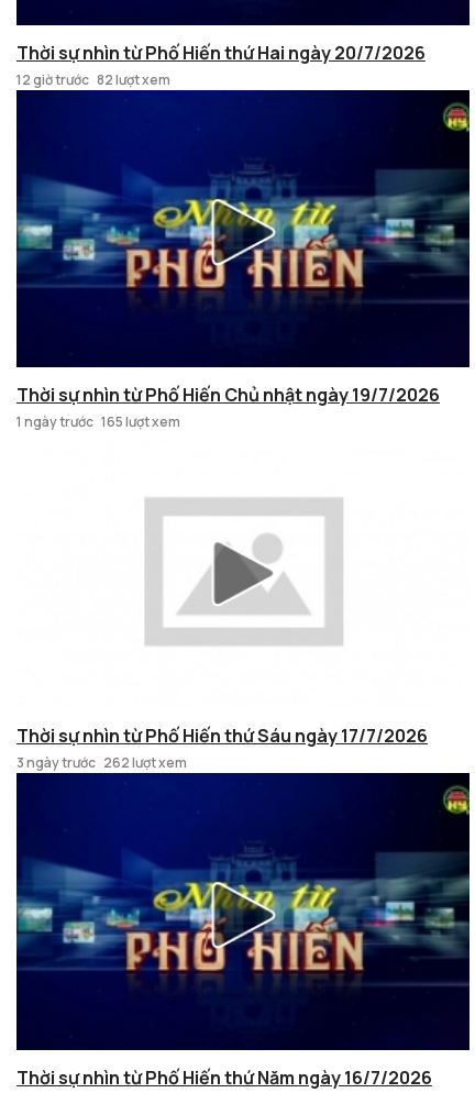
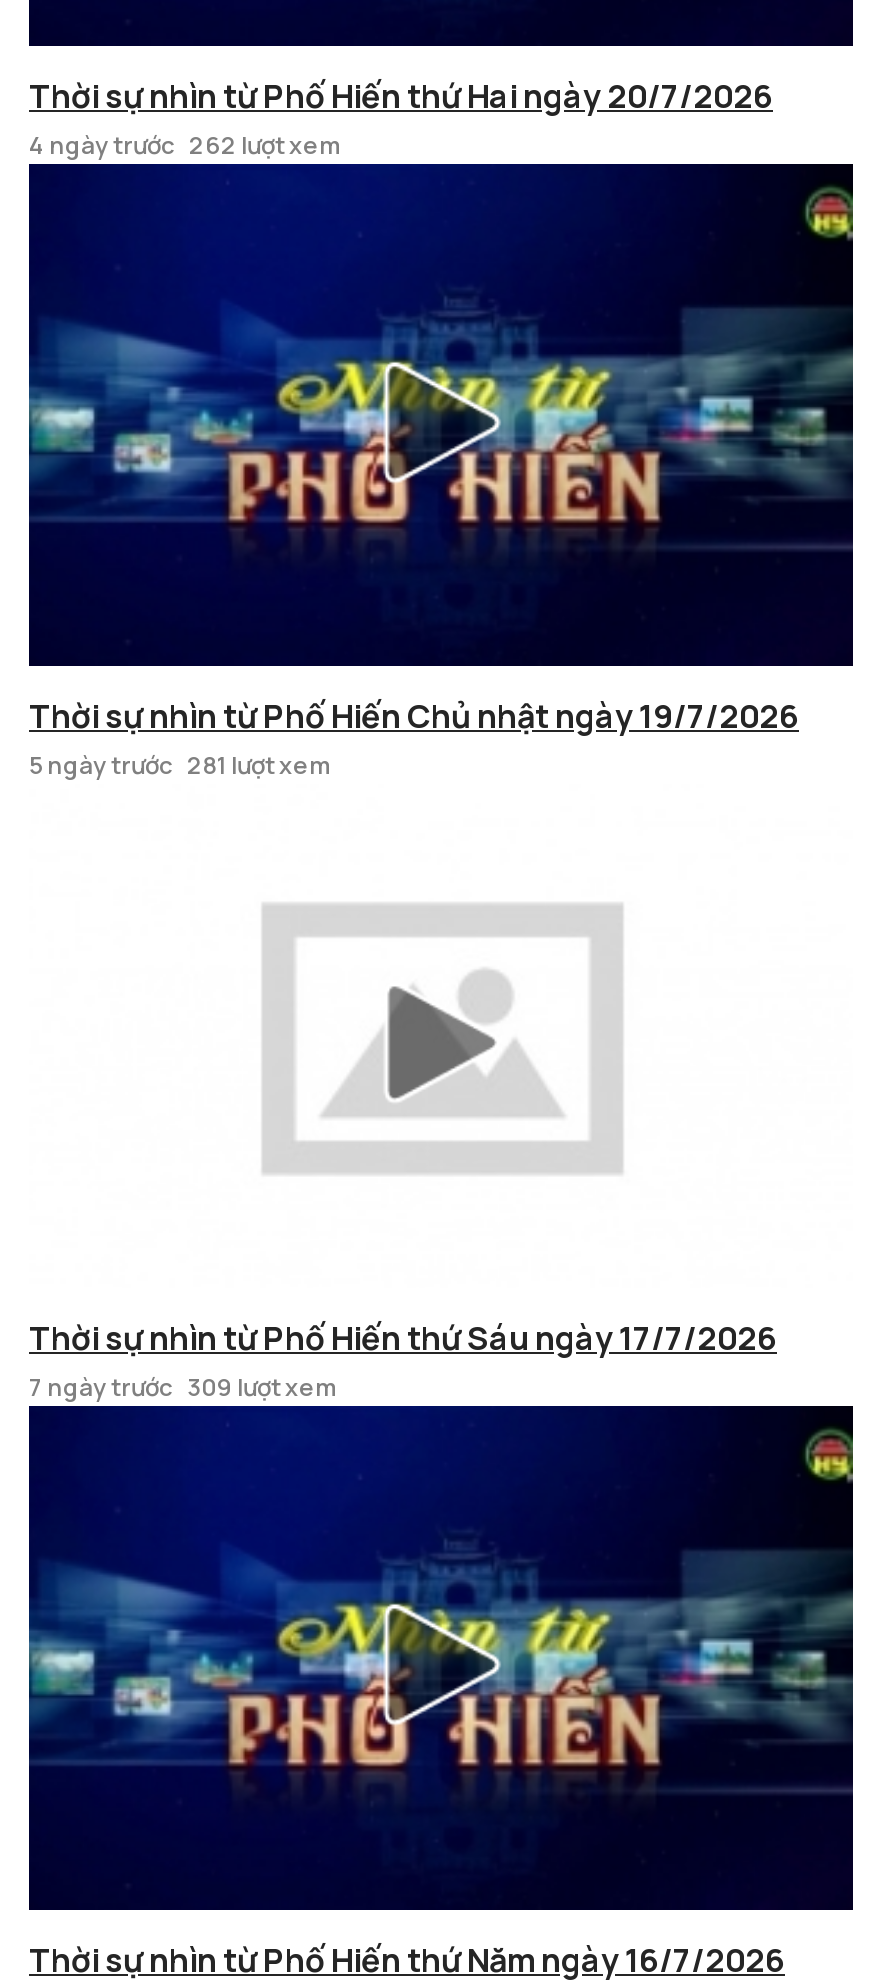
[16,70,170,89] 12 giờ trước 82 lượt xem -> [29,128,341,162] 4 ngày trước 262 lượt xem
[16,412,180,430] 1 ngày trước 165 lượt xem -> [29,749,331,783] 5 ngày trước 281 lượt xem
[16,753,187,772] 3 ngày trước 262 lượt xem -> [29,1370,337,1404] 7 ngày trước 309 lượt xem

